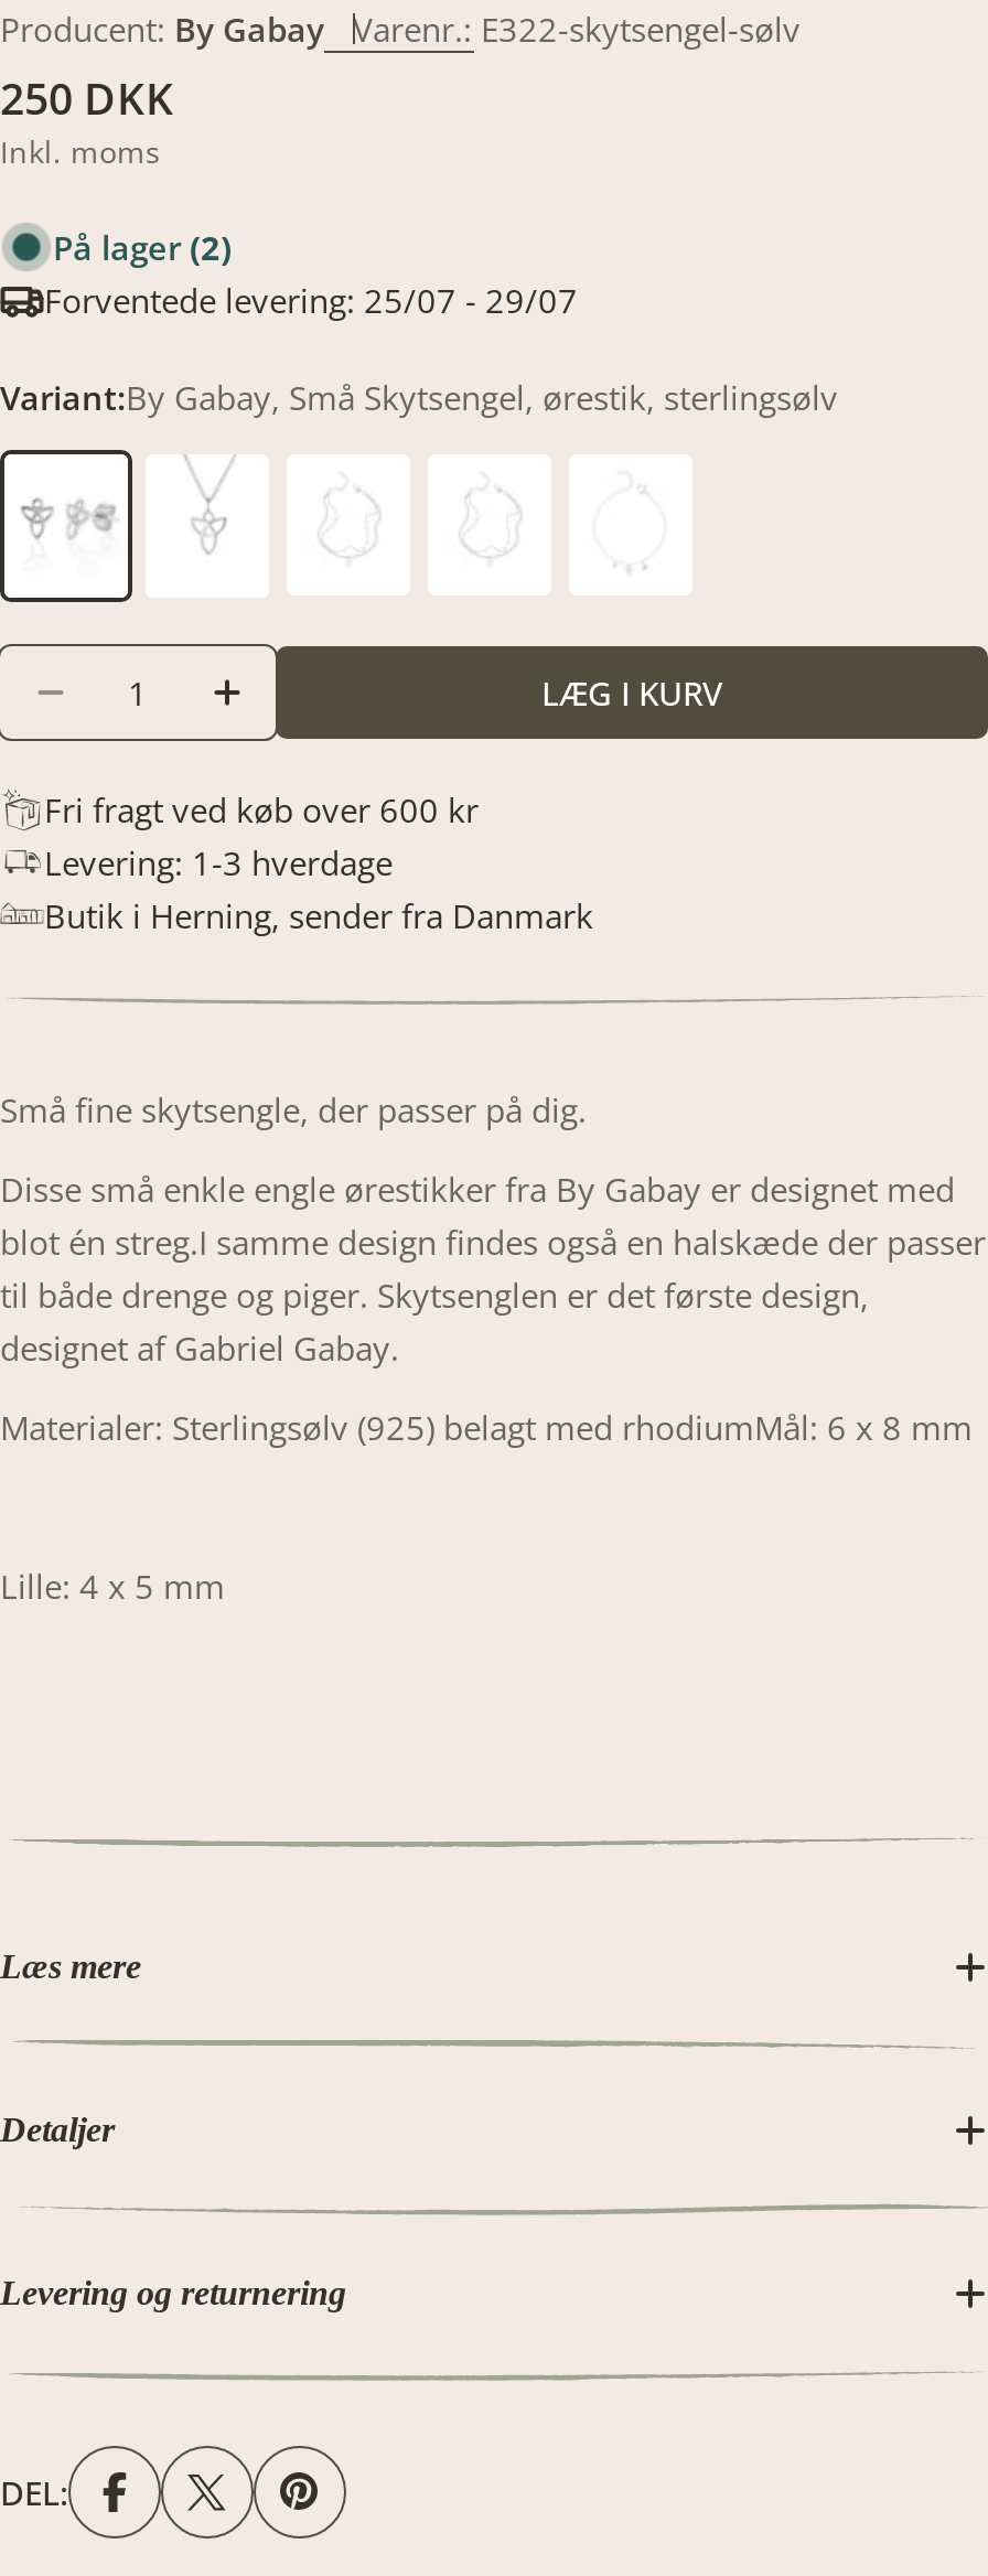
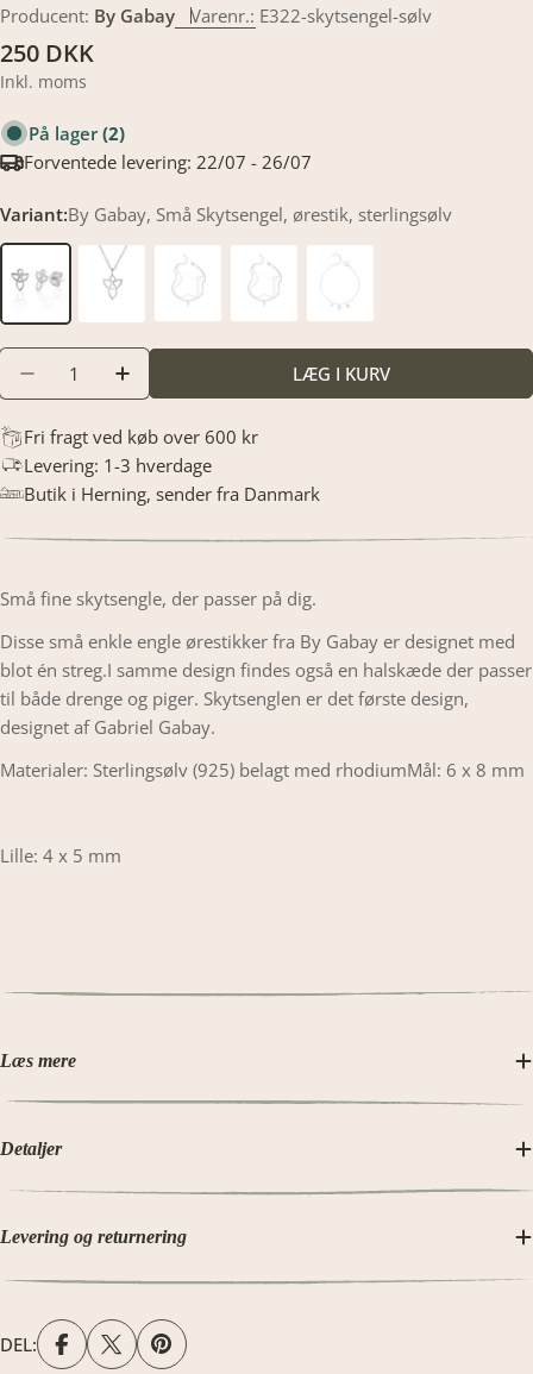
[44,279,578,323] Forventede levering: 25/07 - 29/07 -> [24,150,312,174] Forventede levering: 22/07 - 26/07

